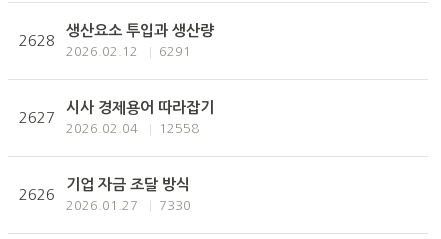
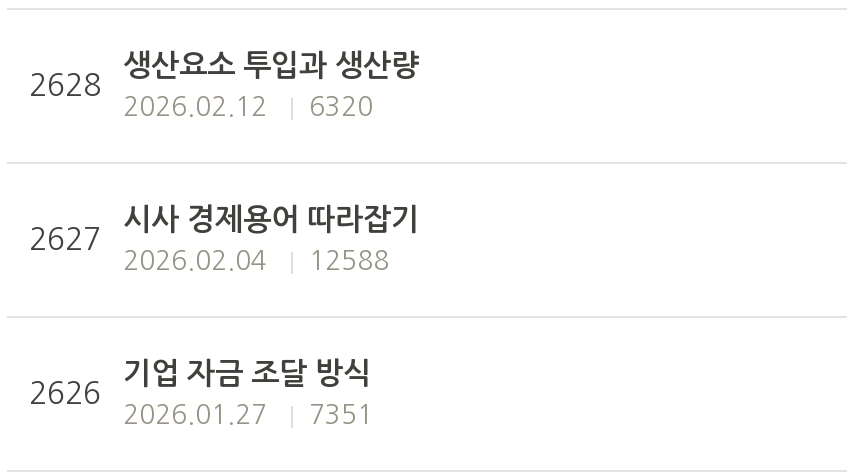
[66,45,191,58] 2026.02.12 6291 -> [123,95,373,121] 2026.02.12 6320
[66,122,199,135] 2026.02.04 12558 -> [123,248,389,274] 2026.02.04 12588
[66,199,191,212] 2026.01.27 7330 -> [123,402,373,428] 2026.01.27 7351

